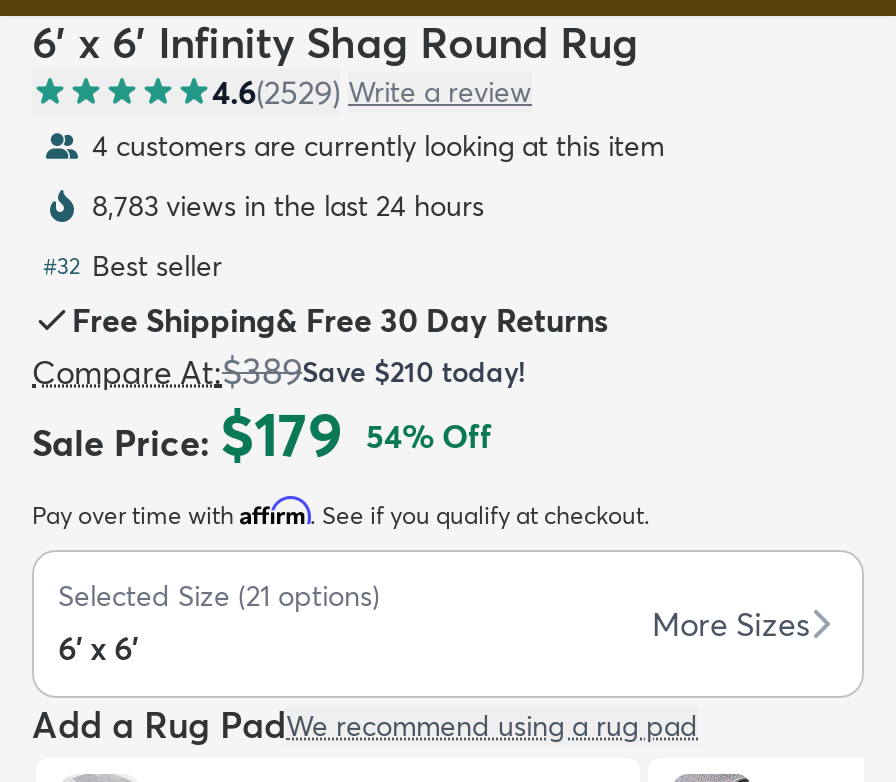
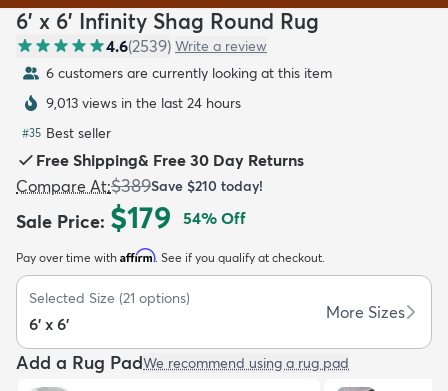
[212,71,532,111] 4.6(2529) Write a review -> [106,36,267,56] 4.6(2539) Write a review
[92,127,664,163] 4 customers are currently looking at this item -> [46,64,332,82] 6 customers are currently looking at this item
[92,187,484,223] 8,783 views in the last 24 hours -> [46,94,241,112] 9,013 views in the last 24 hours
[43,247,222,283] #32 Best seller -> [21,124,111,142] #35 Best seller

